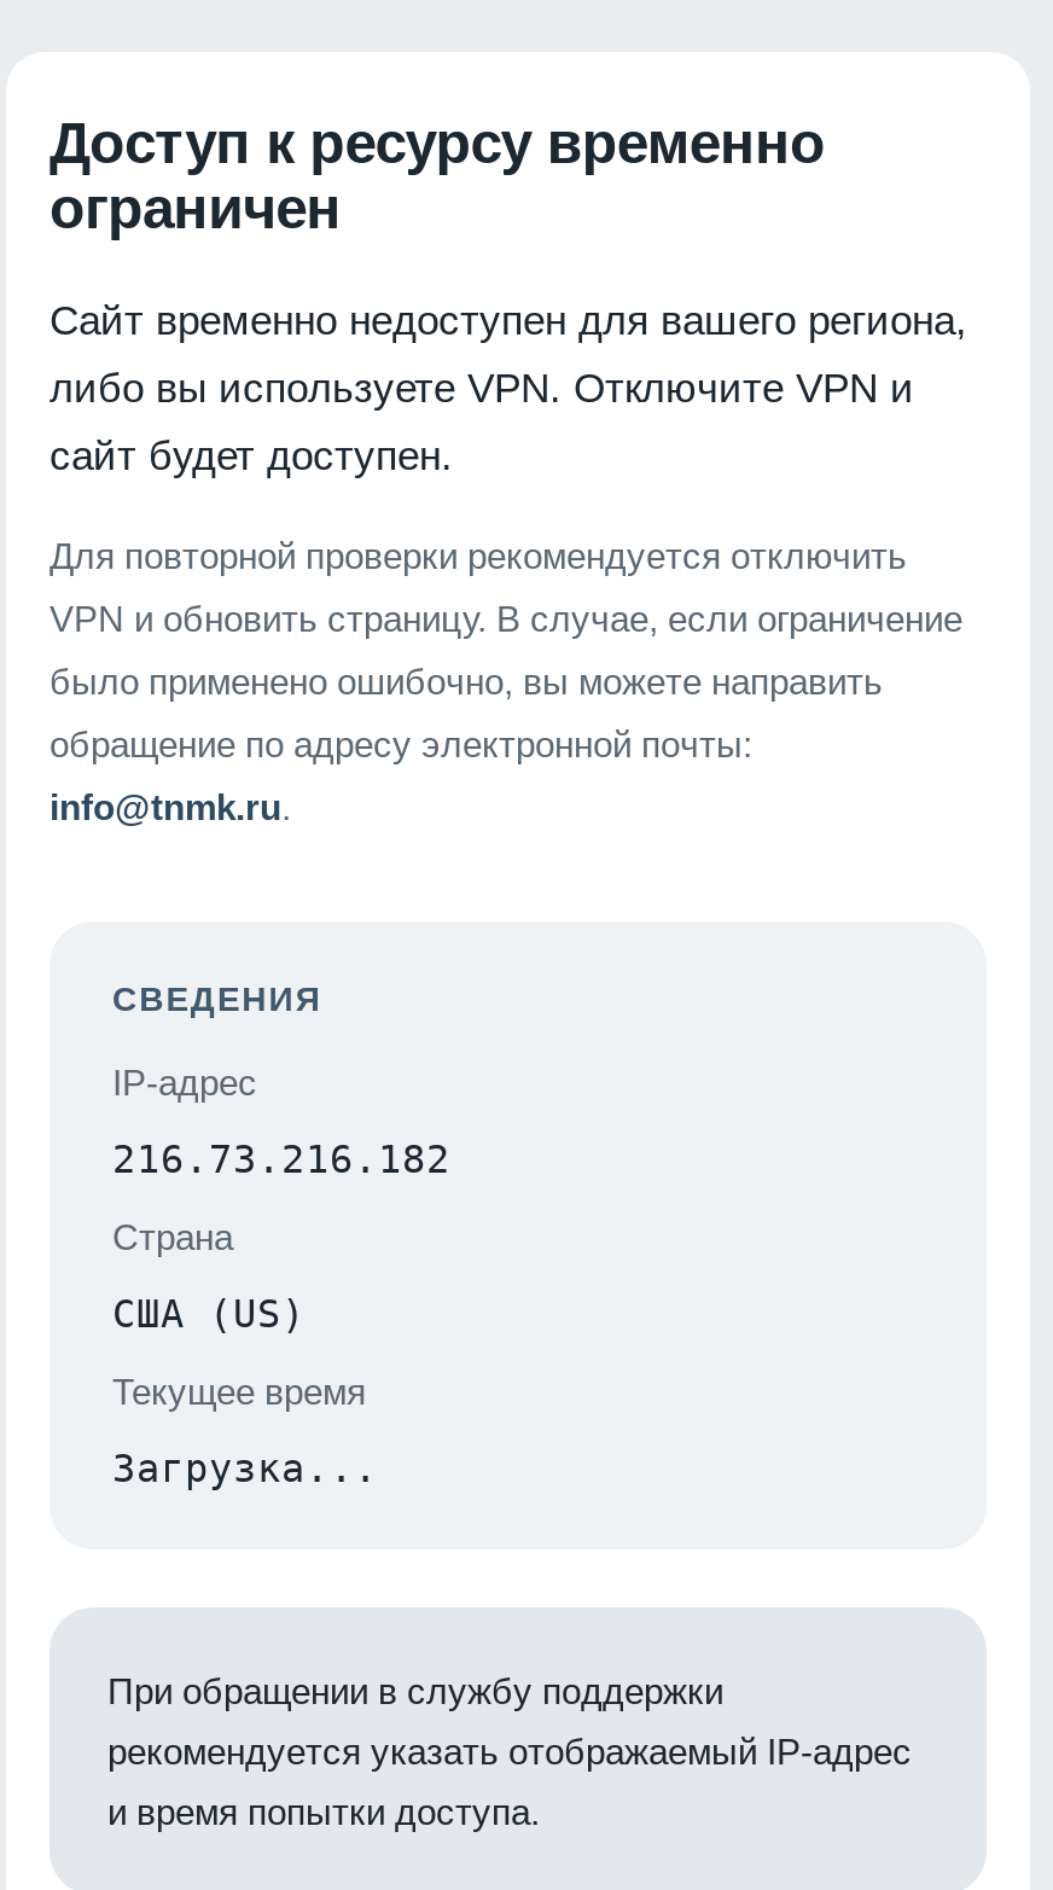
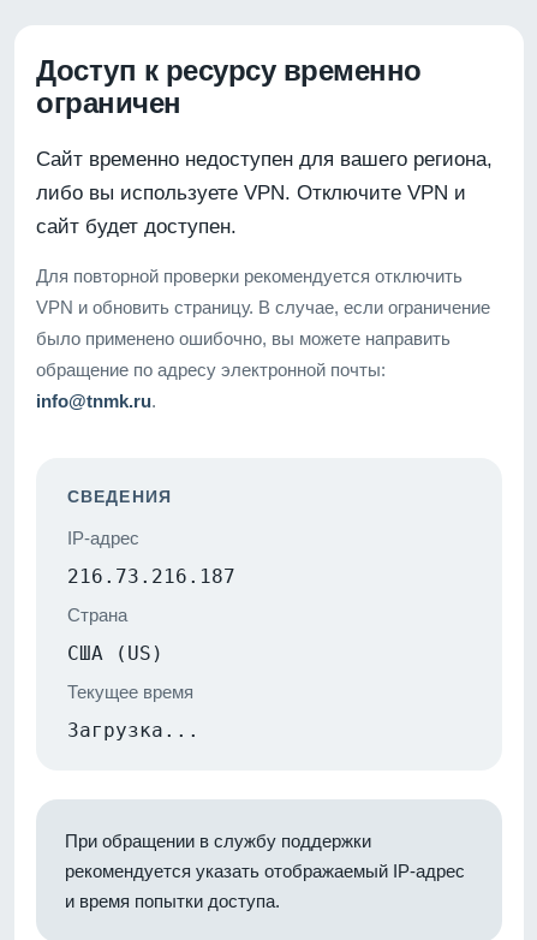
[112,1135,450,1181] 216.73.216.182 -> [67,564,235,587] 216.73.216.187

